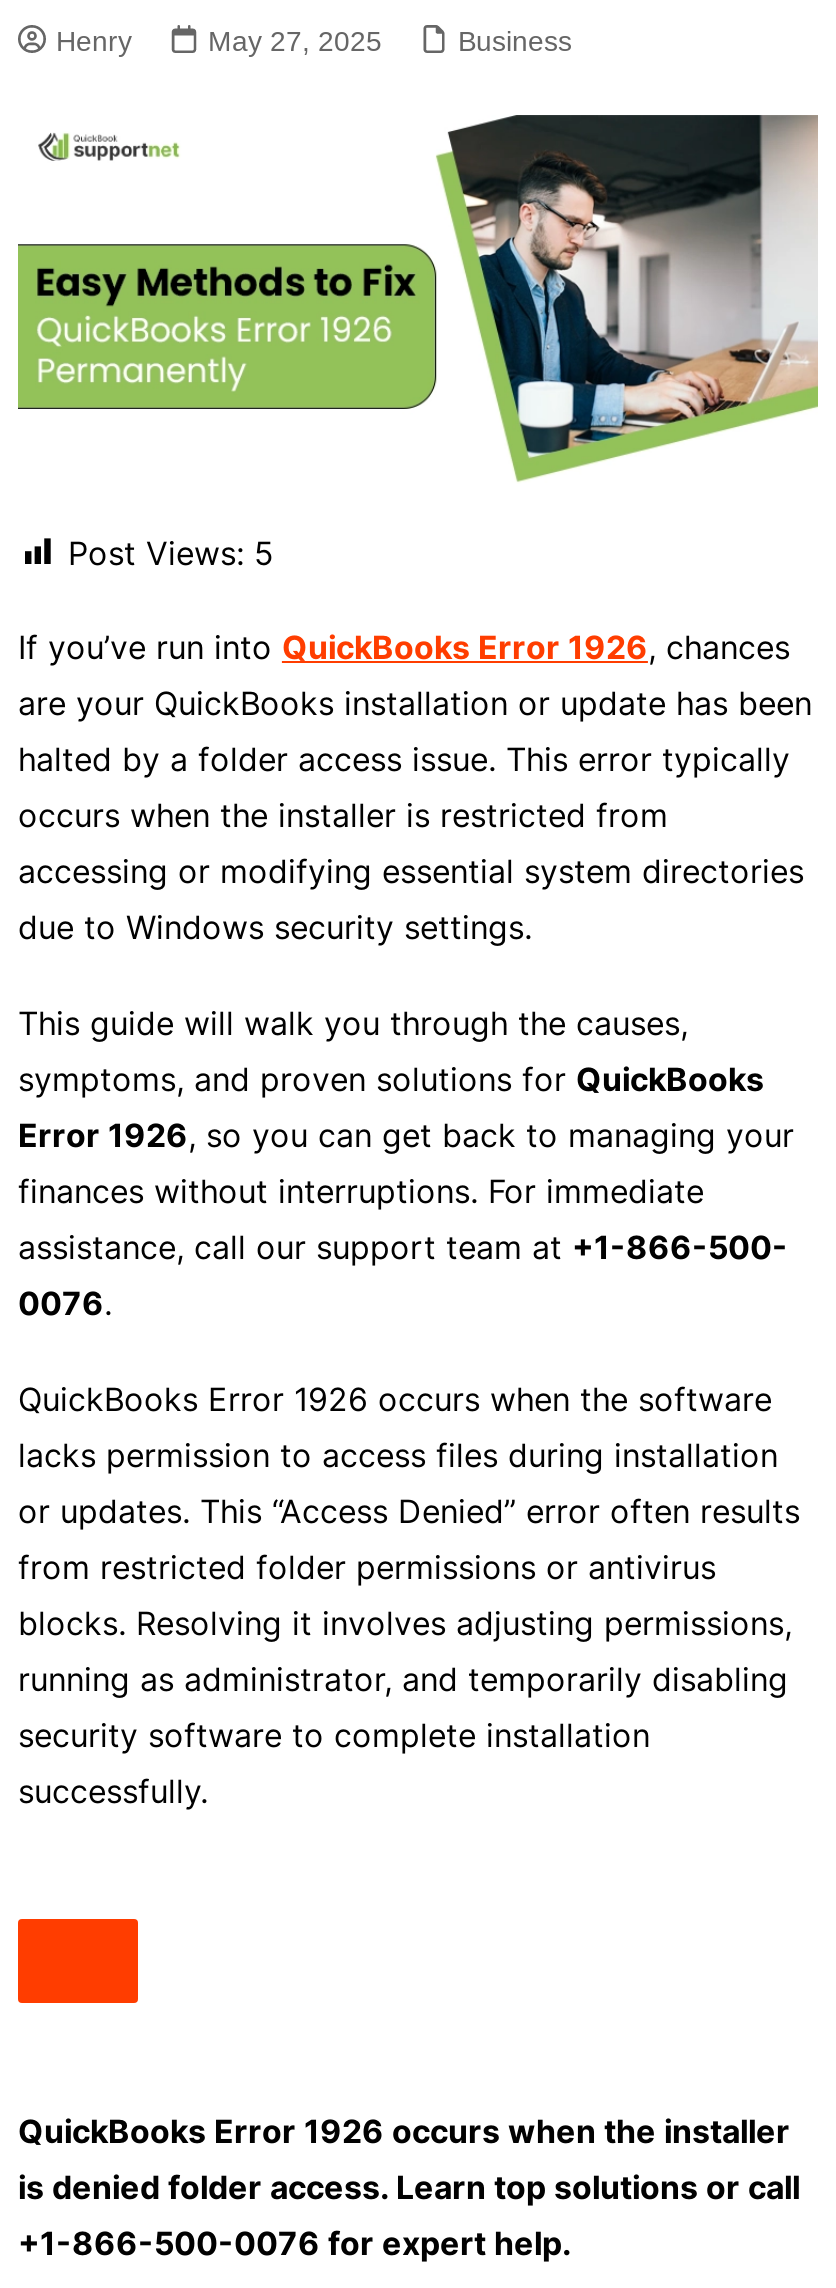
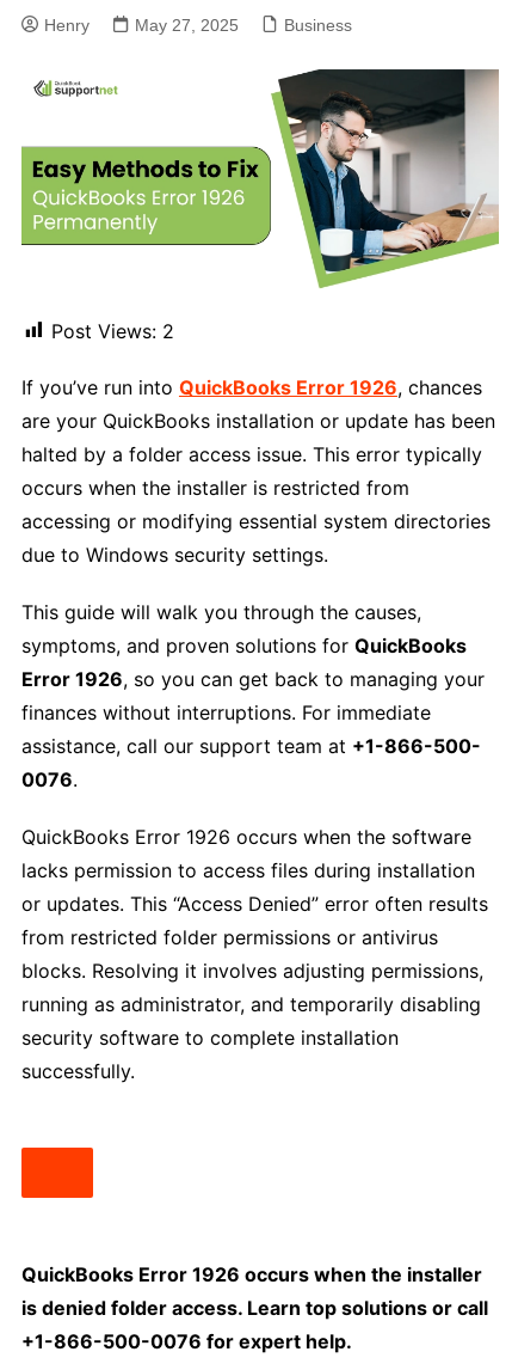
[68,532,274,572] Post Views: 5 -> [51,319,174,343] Post Views: 2

